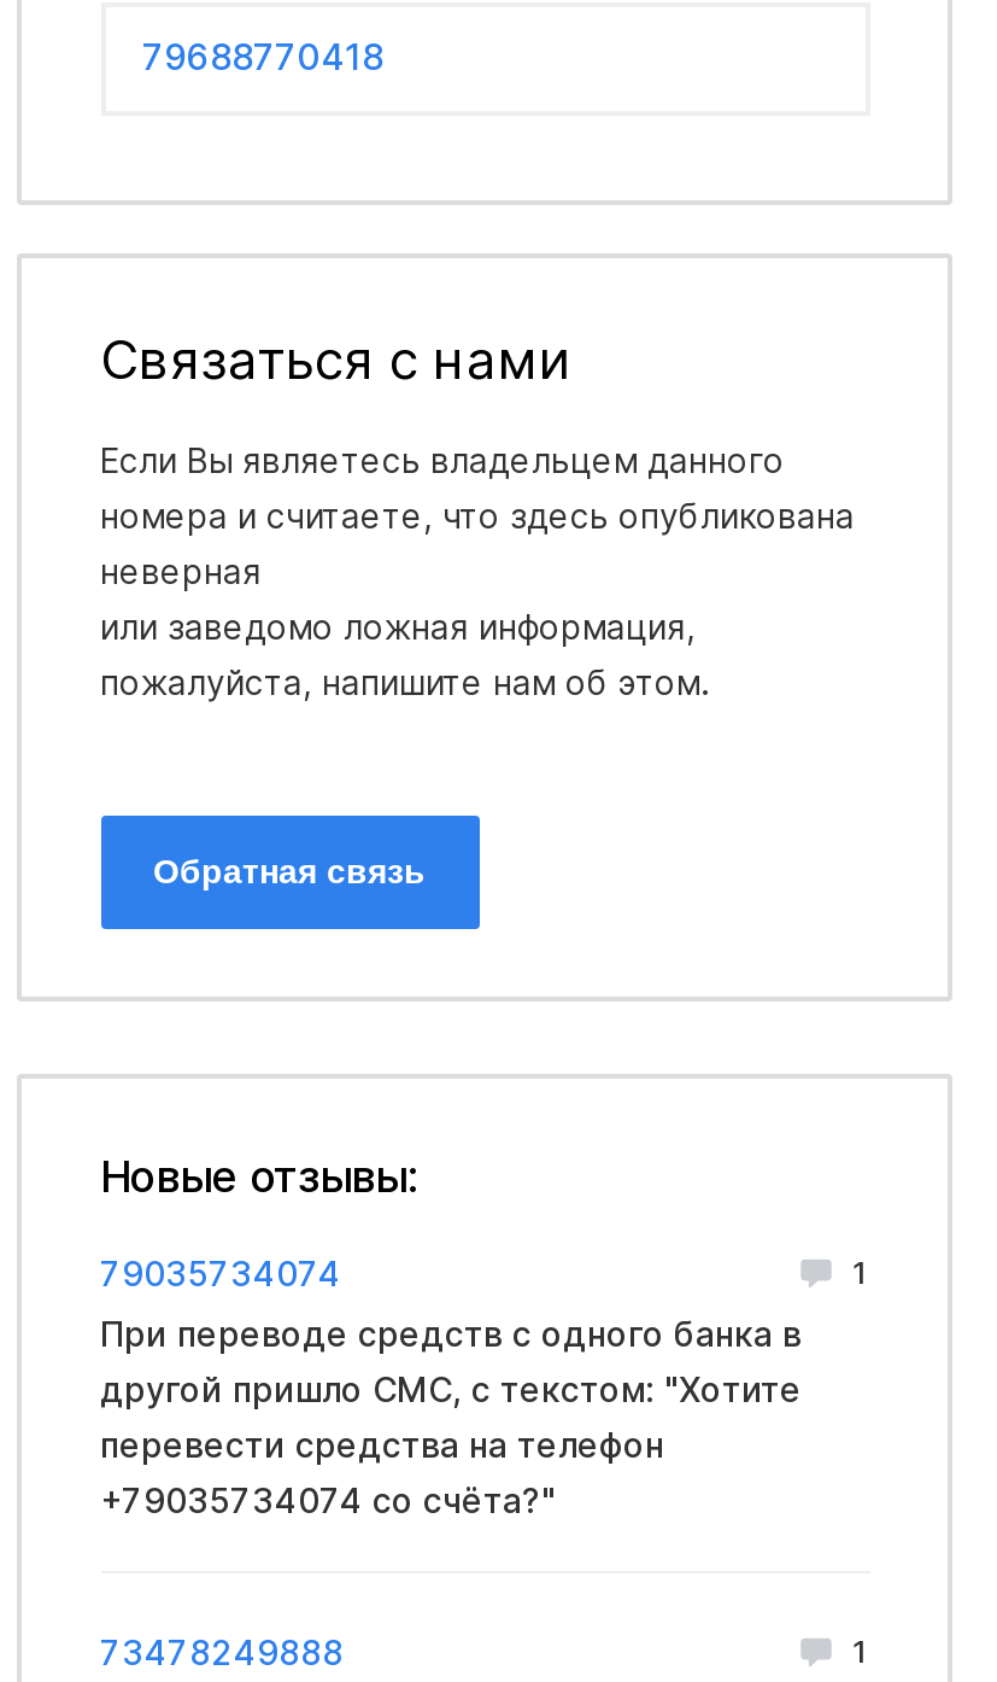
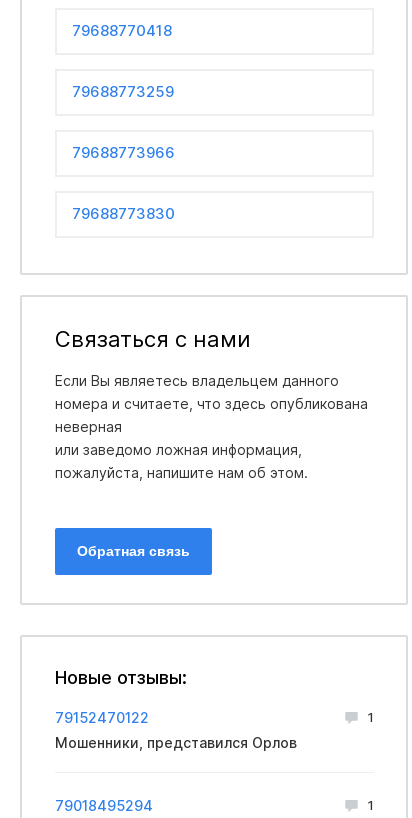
none -> [72,82,175,223] 79688773259 | 79688773966 | 79688773830
moved [100,327,869,1290] -> [54,325,373,724]: Связаться с нами | Если Вы являетесь владельцем данного | номера и считаете, что здесь опубликована | ... | Новые отзывы: | 1
[100,1251,341,1292] 79035734074 -> [54,708,148,725] 79152470122
[100,1312,802,1519] При переводе средств с одного банка в | другой пришло СМС, с текстом: "Хотите | перевести средства на телефон | +79035734074 со счёта?" -> [54,733,296,750] Мошенники, представился Орлов
[100,1630,344,1671] 73478249888 -> [54,796,152,813] 79018495294

